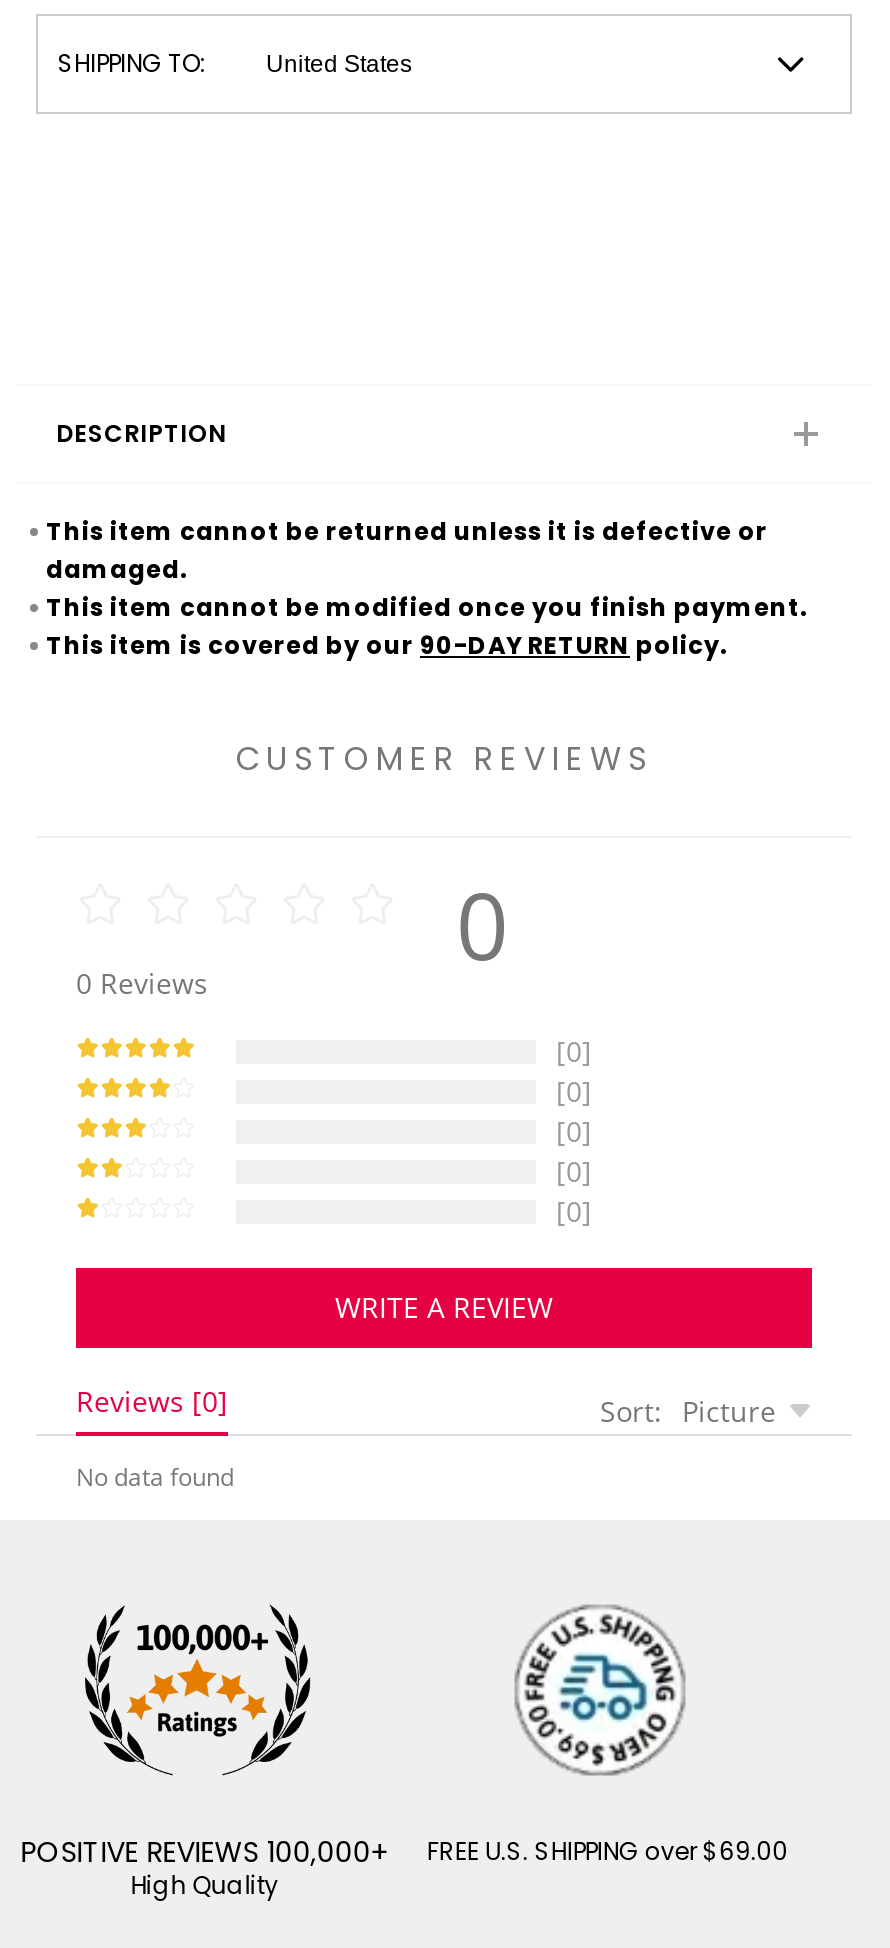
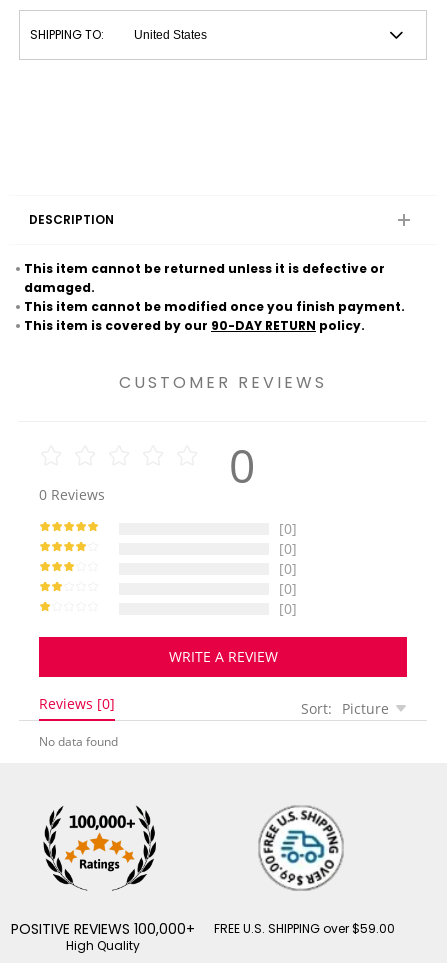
[427,1835,789,1869] FREE U.S. SHIPPING over $69.00 -> [214,920,395,937] FREE U.S. SHIPPING over $59.00

